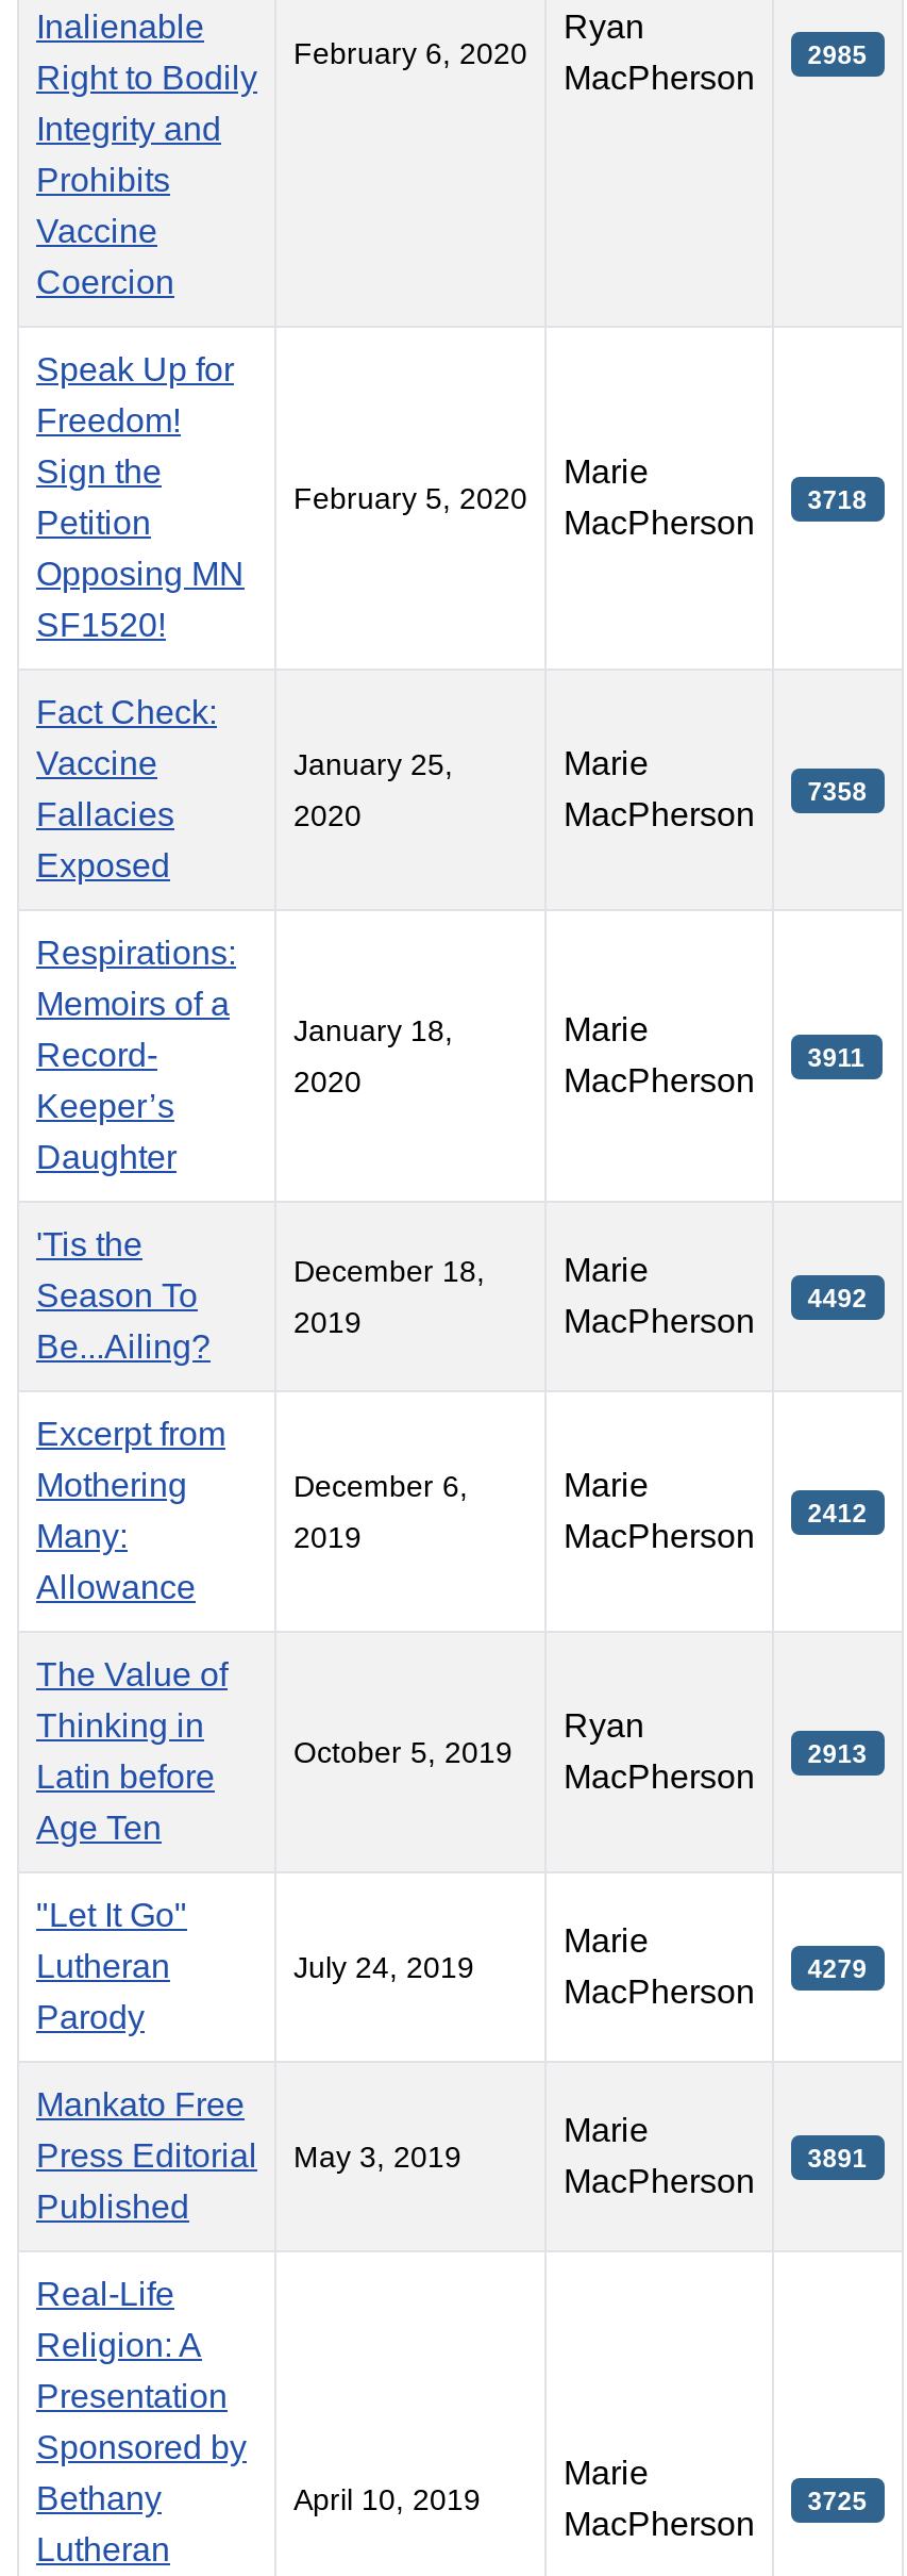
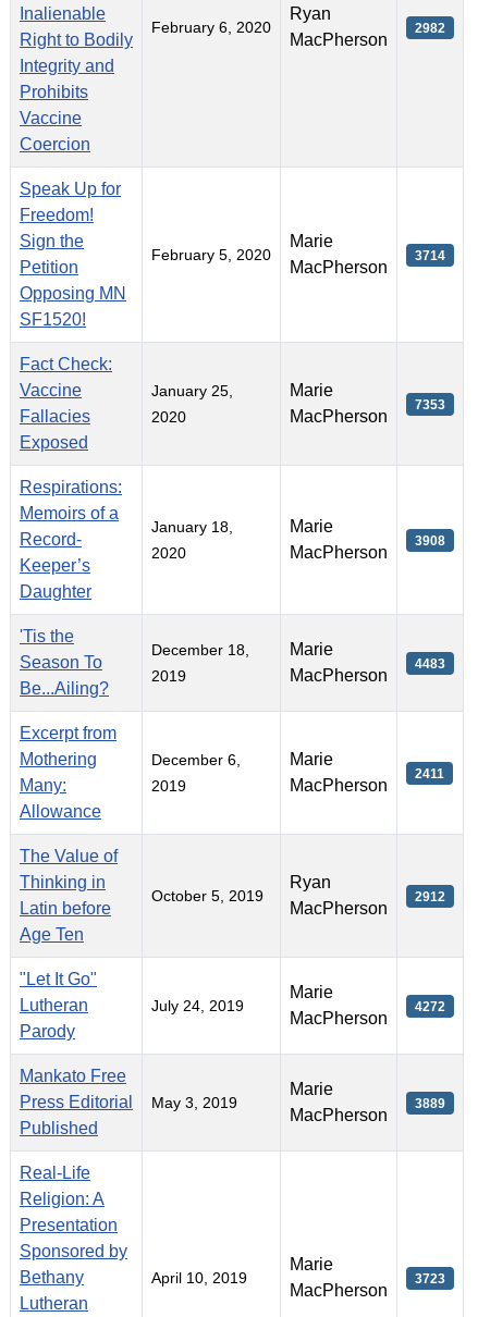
[808,40,867,69] 2985 -> [415,20,445,35] 2982
[808,485,867,514] 3718 -> [415,248,445,263] 3714
[808,776,867,806] 7358 -> [415,397,445,412] 7353
[808,1042,865,1072] 3911 -> [415,533,445,548] 3908
[808,1283,867,1313] 4492 -> [415,656,445,671] 4483
[808,1498,867,1528] 2412 -> [415,766,444,781] 2411
[808,1738,867,1768] 2913 -> [415,889,445,904] 2912
[808,1954,867,1983] 4279 -> [415,999,445,1014] 4272
[808,2143,867,2173] 3891 -> [415,1096,445,1111] 3889
[808,2486,867,2516] 3725 -> [415,1271,445,1286] 3723

